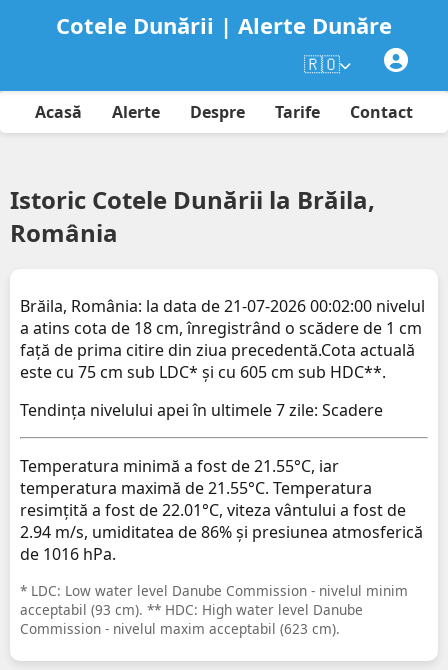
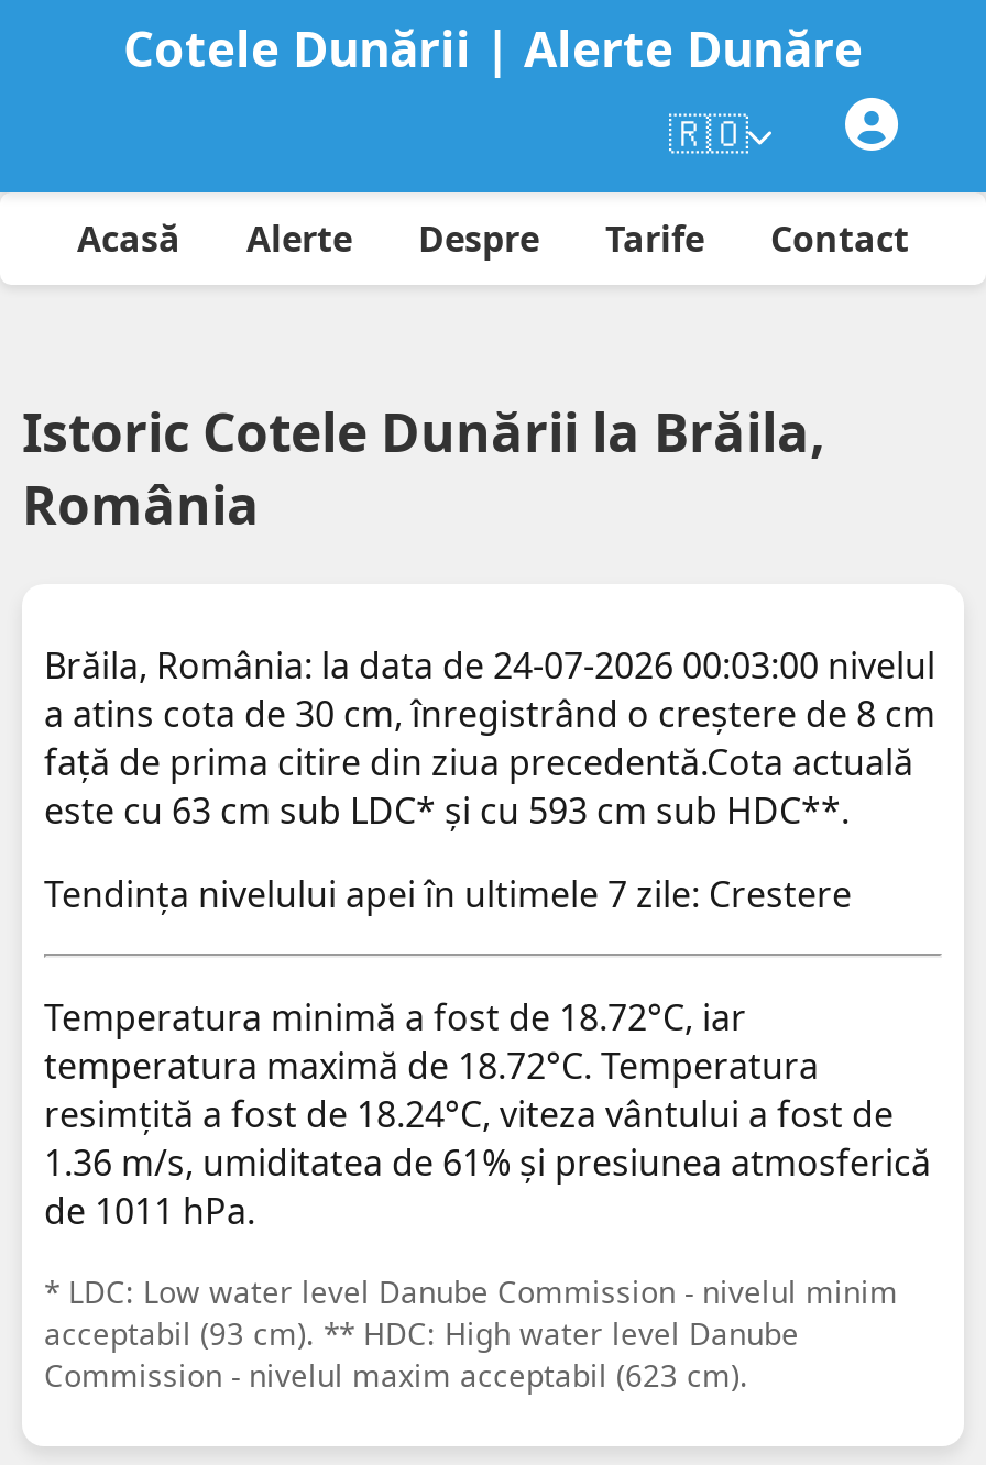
[20,295,425,317] Brăila, România: la data de 21-07-2026 00:02:00 nivelul -> [44,641,935,689] Brăila, România: la data de 24-07-2026 00:03:00 nivelul
[20,317,422,339] a atins cota de 18 cm, înregistrând o scădere de 1 cm -> [44,689,935,738] a atins cota de 30 cm, înregistrând o creștere de 8 cm
[20,361,386,383] este cu 75 cm sub LDC* și cu 605 cm sub HDC**. -> [44,786,850,834] este cu 63 cm sub LDC* și cu 593 cm sub HDC**.
[20,399,383,421] Tendința nivelului apei în ultimele 7 zile: Scadere -> [44,870,852,918] Tendința nivelului apei în ultimele 7 zile: Crestere
[20,455,339,477] Temperatura minimă a fost de 21.55°C, iar -> [44,993,746,1041] Temperatura minimă a fost de 18.72°C, iar
[20,477,372,499] temperatura maximă de 21.55°C. Temperatura -> [44,1041,819,1090] temperatura maximă de 18.72°C. Temperatura
[20,499,406,521] resimțită a fost de 22.01°C, viteza vântului a fost de -> [44,1090,894,1138] resimțită a fost de 18.24°C, viteza vântului a fost de
[20,521,423,543] 2.94 m/s, umiditatea de 86% și presiunea atmosferică -> [44,1138,931,1186] 1.36 m/s, umiditatea de 61% și presiunea atmosferică
[20,543,116,565] de 1016 hPa. -> [44,1186,255,1235] de 1011 hPa.

